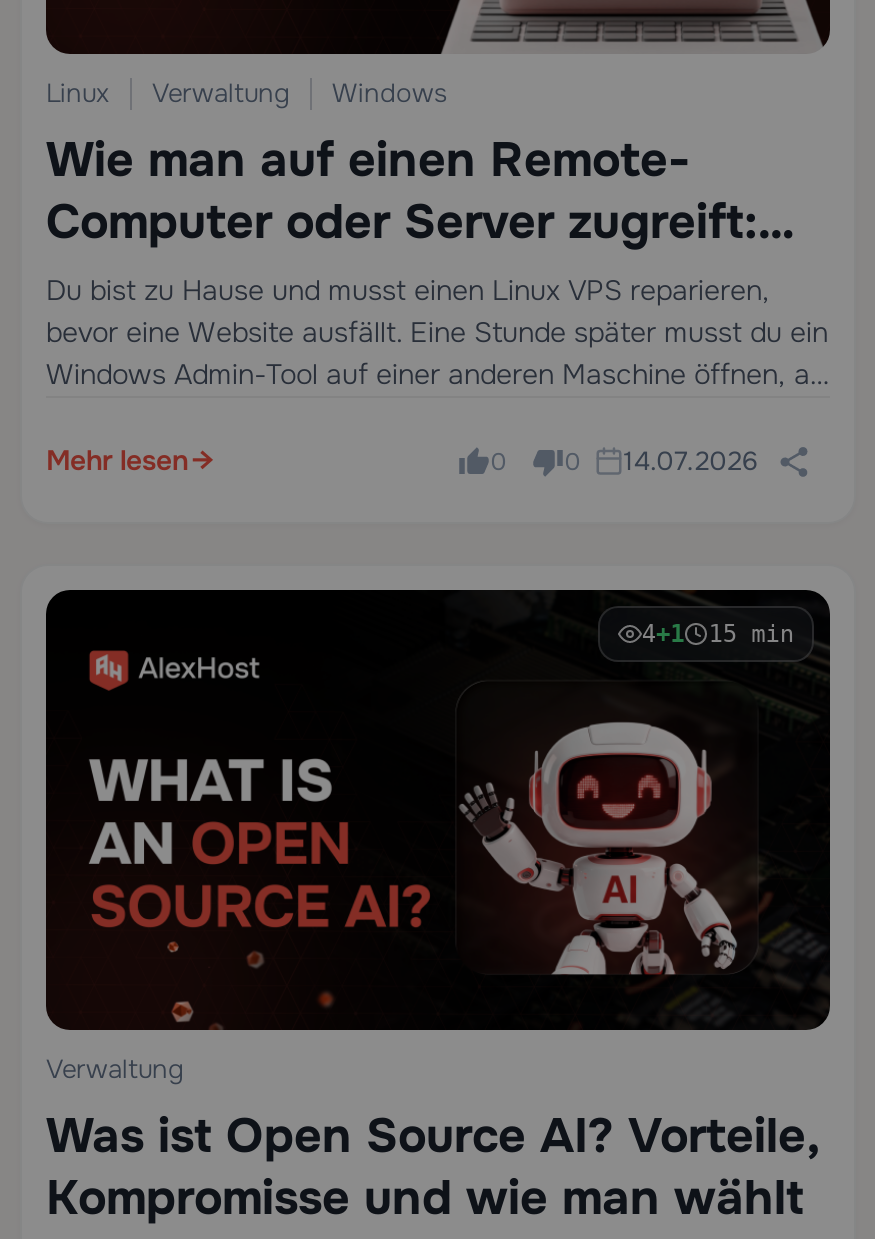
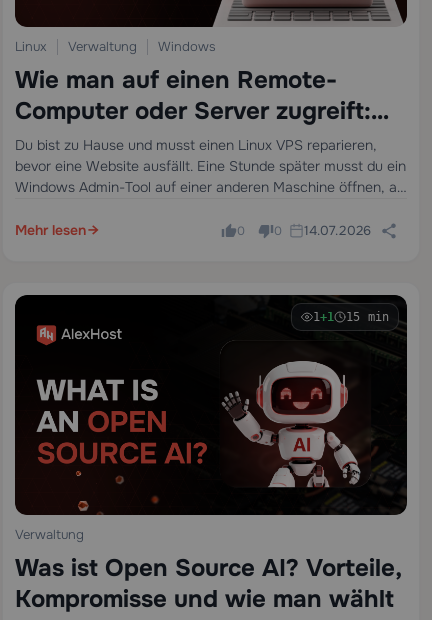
[642,620,794,648] 4+1 15 min -> [313,310,389,324] 1+1 15 min

